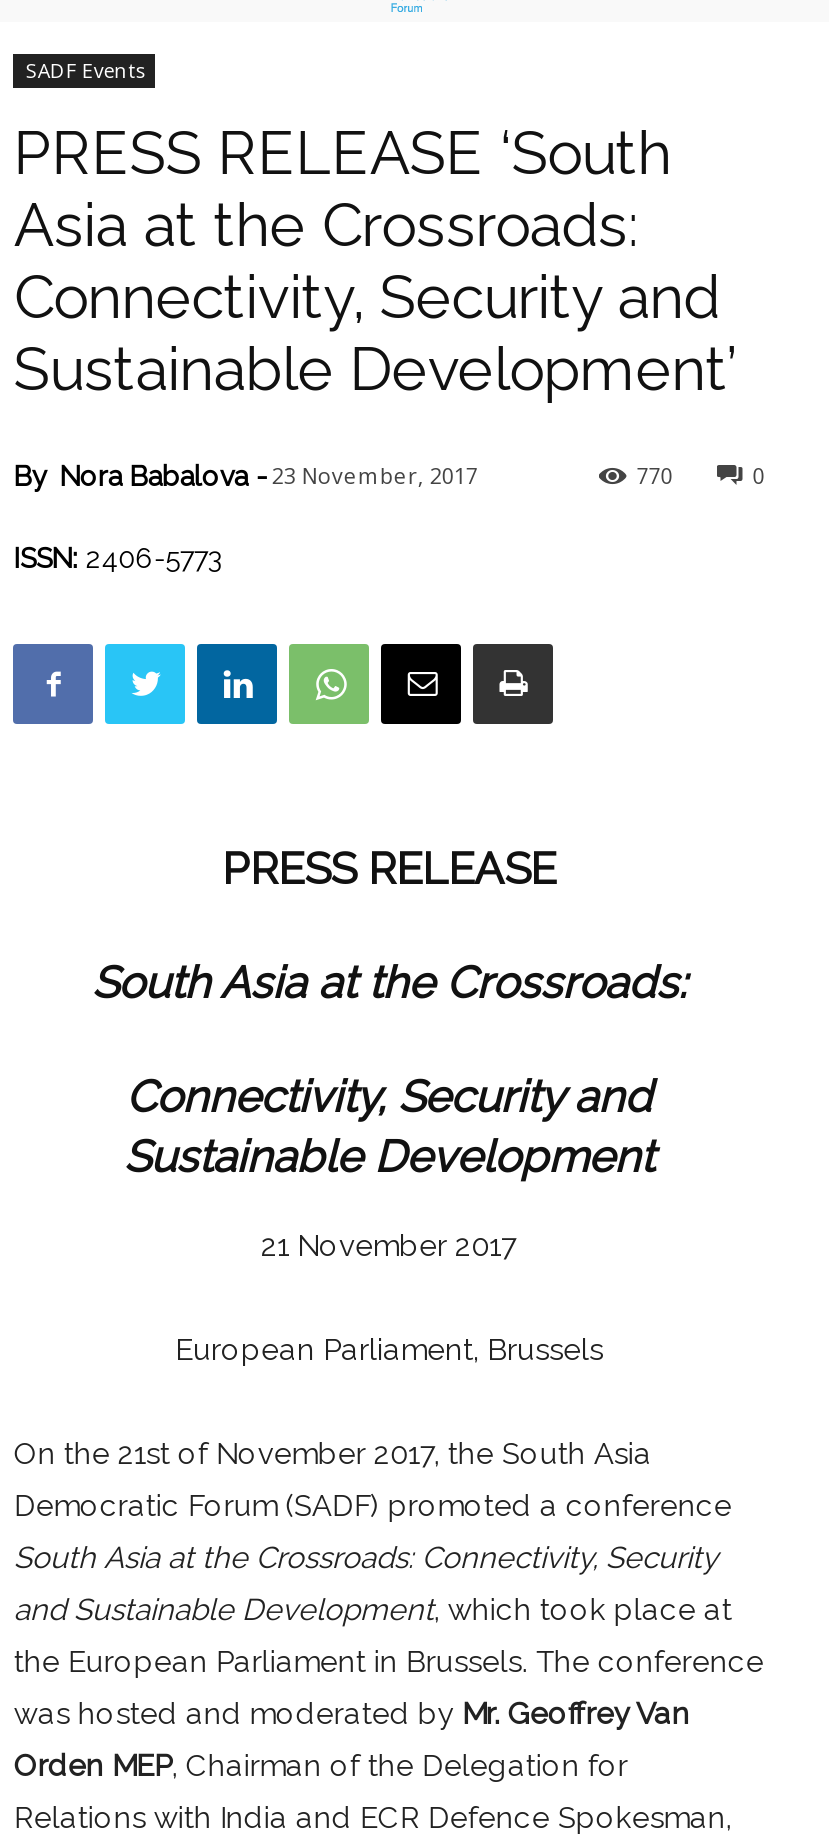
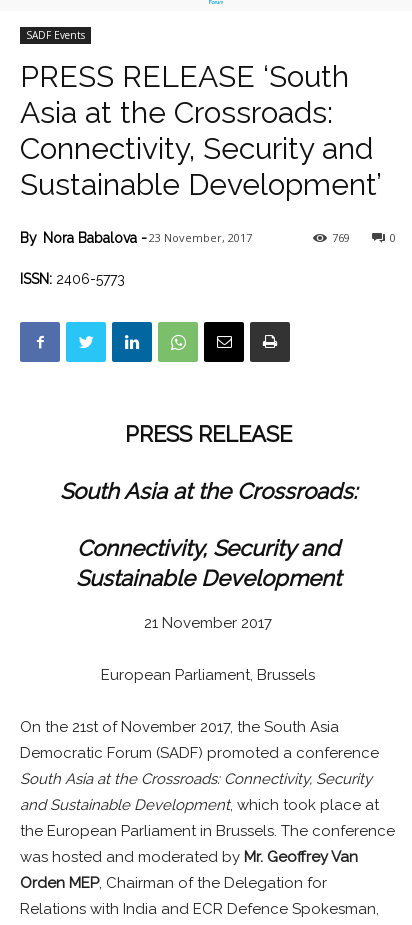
[636,461,672,491] 770 -> [332,230,350,245] 769

